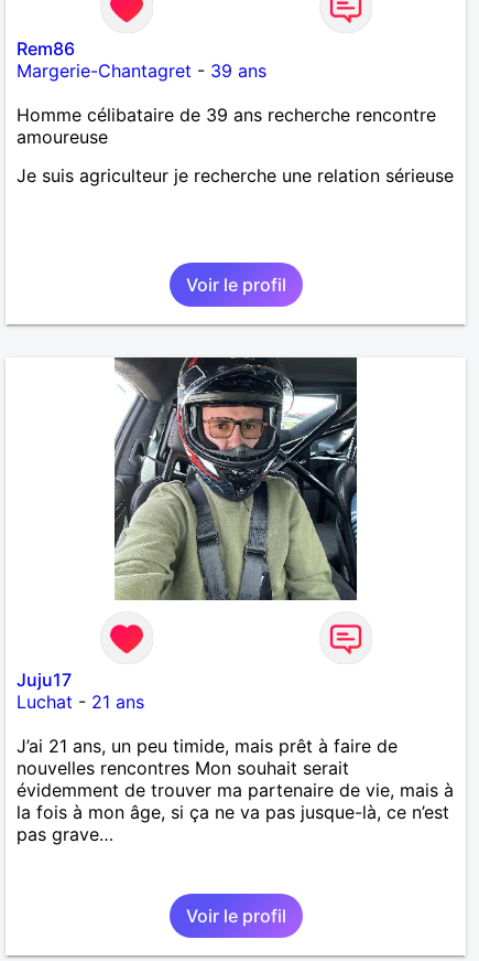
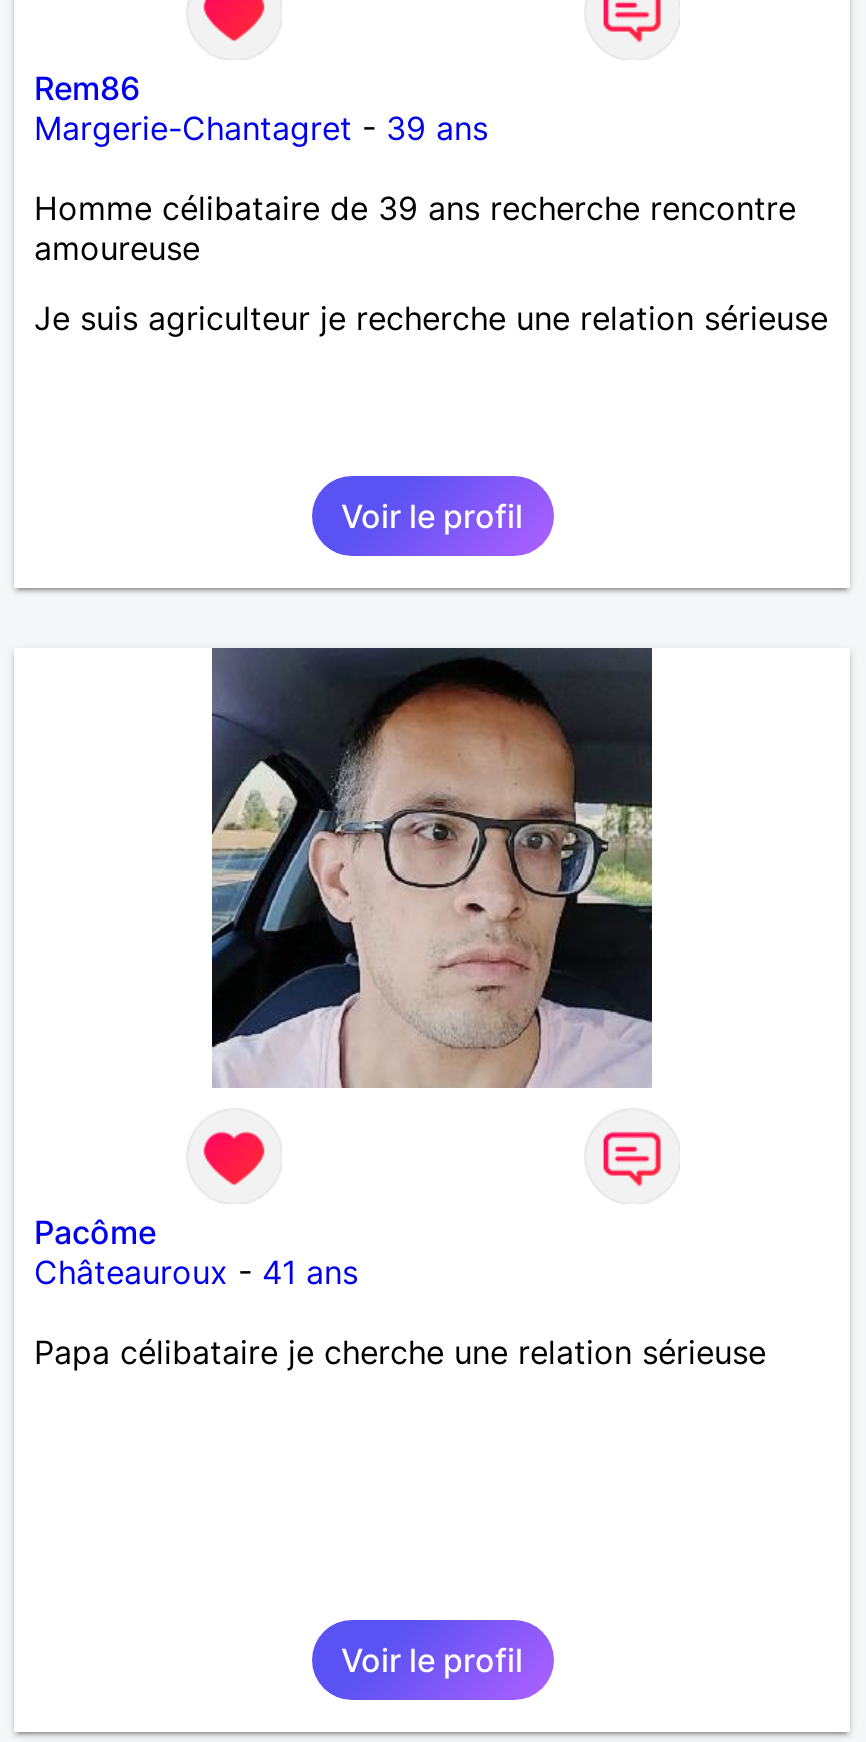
[113,357,358,601] [image] -> [210,648,654,1088] [image]
[17,669,144,713] Juju17 | Luchat - 21 ans -> [34,1212,358,1292] Pacôme | Châteauroux - 41 ans
[17,735,454,845] J’ai 21 ans, un peu timide, mais prêt à faire de | nouvelles rencontres Mon souhait serait | évidemment de trouver ma partenaire de vie, mais à | la fois à mon âge, si ça ne va pas jusque-là, ce n’est | pas grave… -> [34,1332,766,1372] Papa célibataire je cherche une relation sérieuse

